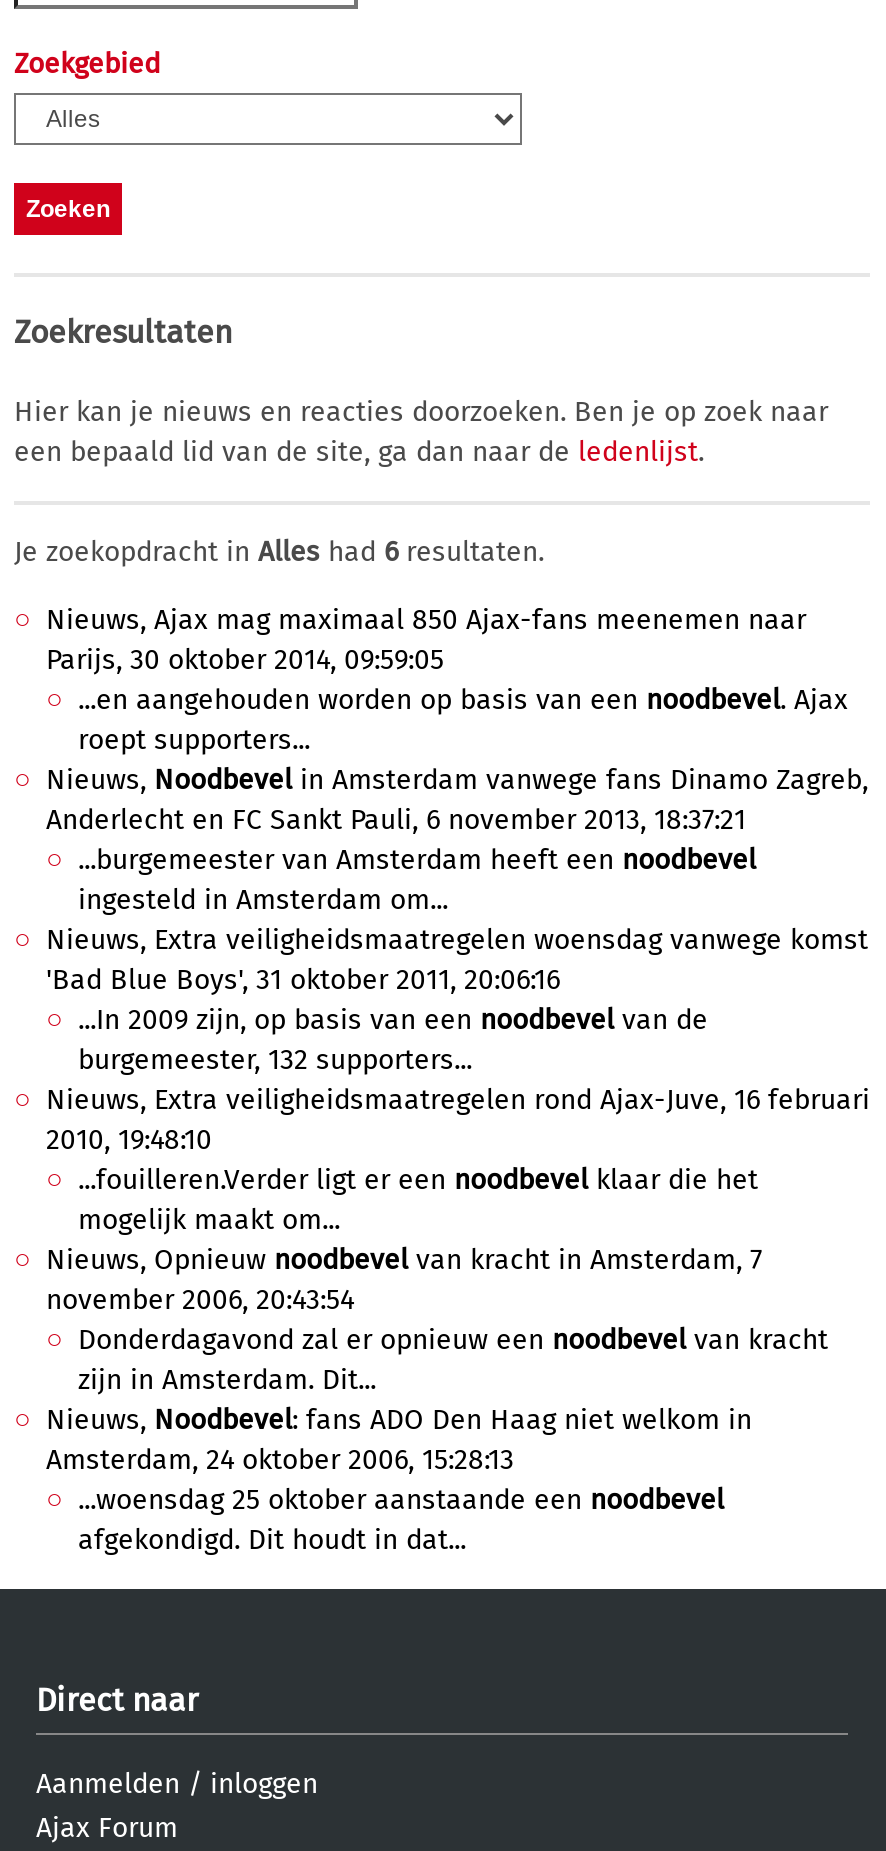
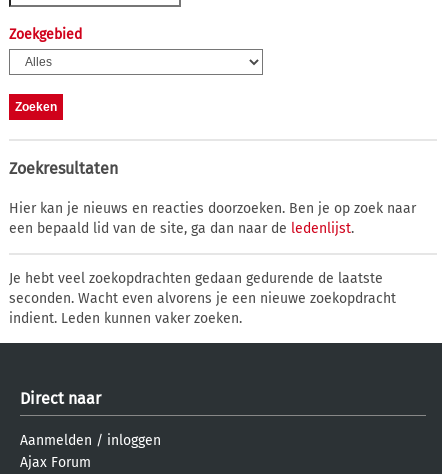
[14,535,870,1557] Je zoekopdracht in Alles had 6 resultaten. | Nieuws, Ajax mag maximaal 850 Ajax-fans meenemen naar | Parijs, 30 oktober 2014, 09:59:05 | ...en aangehouden worden op basis van een noodbevel. Ajax | roept supporters... | Nieuws, Noodbevel in Amsterdam vanwege fans Dinamo Zagreb, | Anderlecht en FC Sankt Pauli, 6 november 2013, 18:37:21 | ...burgemeester van Amsterdam heeft een noodbevel | ingesteld in Amsterdam om... | Nieuws, Extra veiligheidsmaatregelen woensdag vanwege komst | 'Bad Blue Boys', 31 oktober 2011, 20:06:16 | ...In 2009 zijn, op basis van een noodbevel van de | burgemeester, 132 supporters... | Nieuws, Extra veiligheidsmaatregelen rond Ajax-Juve, 16 februari | 2010, 19:48:10 | ...fouilleren.Verder ligt er een noodbevel klaar die het | mogelijk maakt om... | Nieuws, Opnieuw noodbevel van kracht in Amsterdam, 7 | november 2006, 20:43:54 | Donderdagavond zal er opnieuw een noodbevel van kracht | zijn in Amsterdam. Dit... | Nieuws, Noodbevel: fans ADO Den Haag niet welkom in | Amsterdam, 24 oktober 2006, 15:28:13 | ...woensdag 25 oktober aanstaande een noodbevel | afgekondigd. Dit houdt in dat... -> [9,270,396,327] Je hebt veel zoekopdrachten gedaan gedurende de laatste | seconden. Wacht even alvorens je een nieuwe zoekopdracht | indient. Leden kunnen vaker zoeken.

